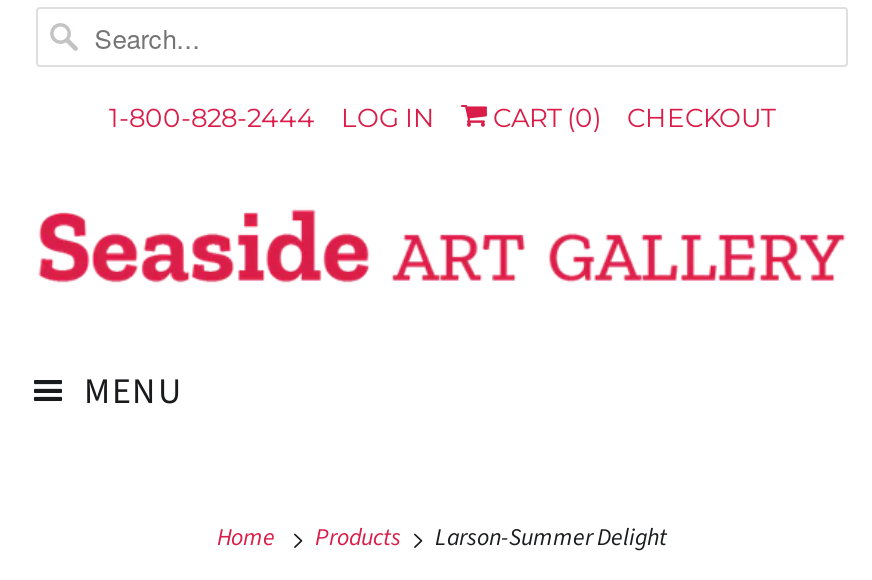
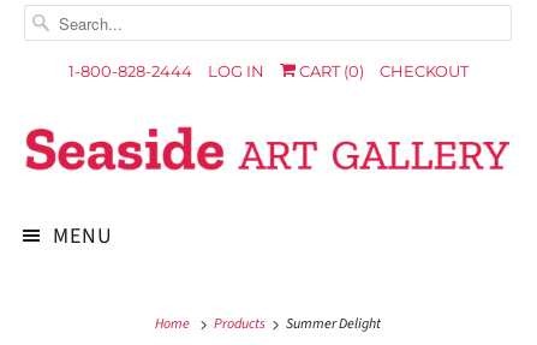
[431,521,667,555] Larson-Summer Delight -> [284,314,381,334] Summer Delight

